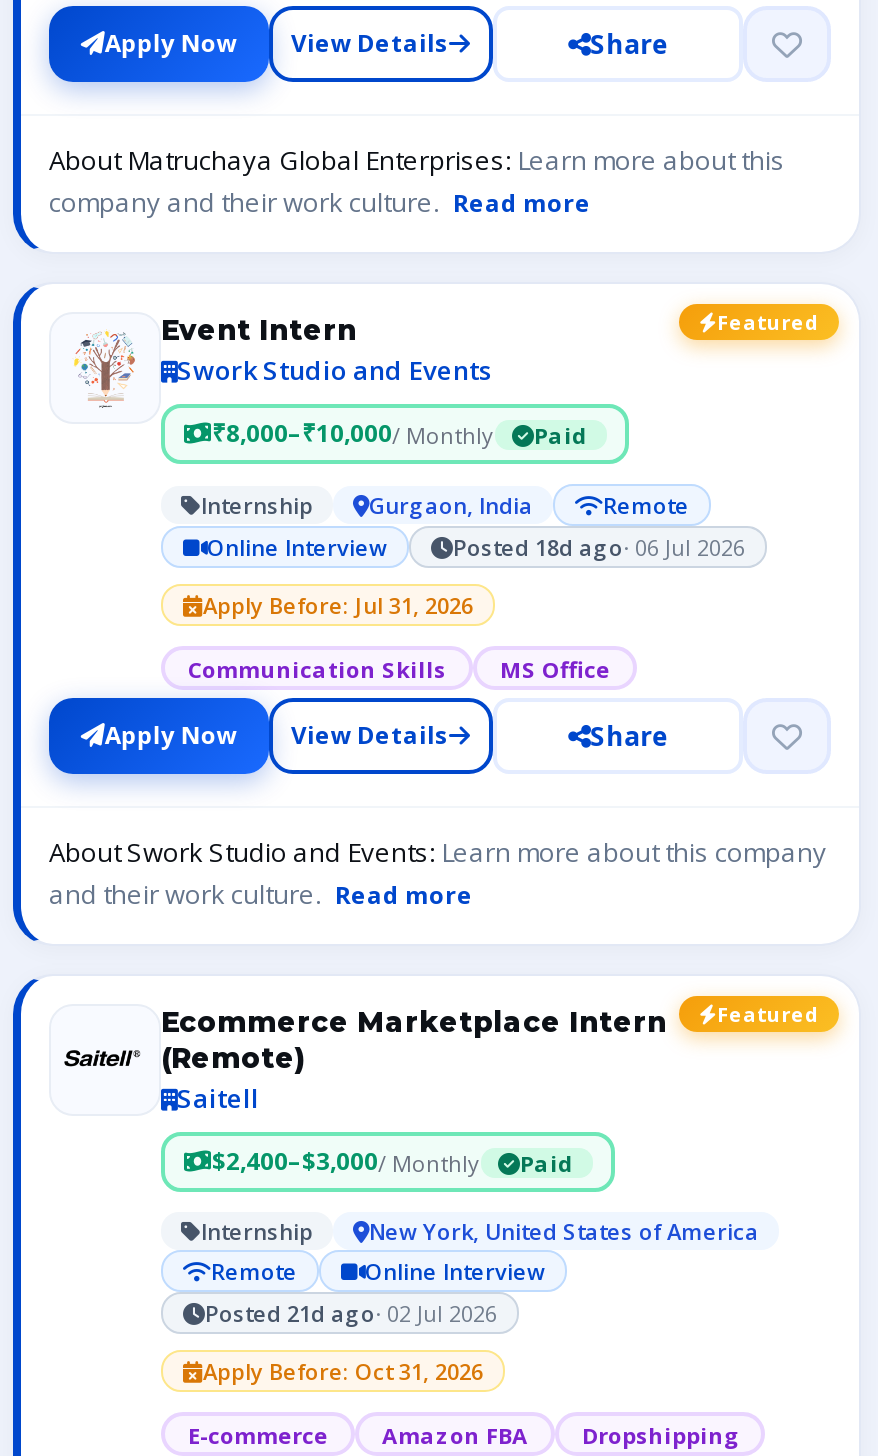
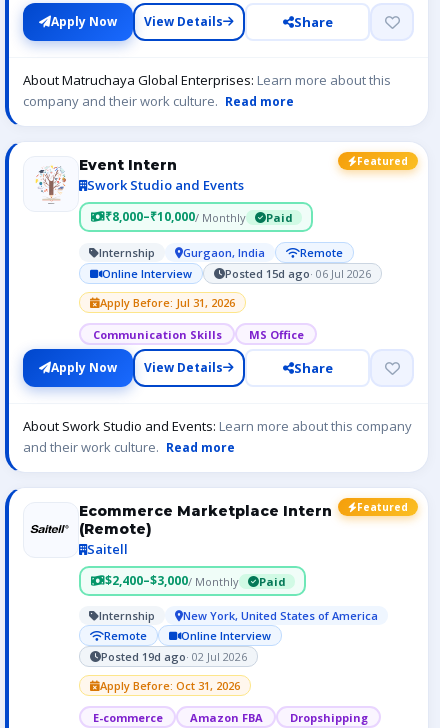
[453,532,745,562] Posted 18d ago · 06 Jul 2026 -> [225,266,371,281] Posted 15d ago · 06 Jul 2026
[205,1298,497,1328] Posted 21d ago · 02 Jul 2026 -> [101,649,247,664] Posted 19d ago · 02 Jul 2026

